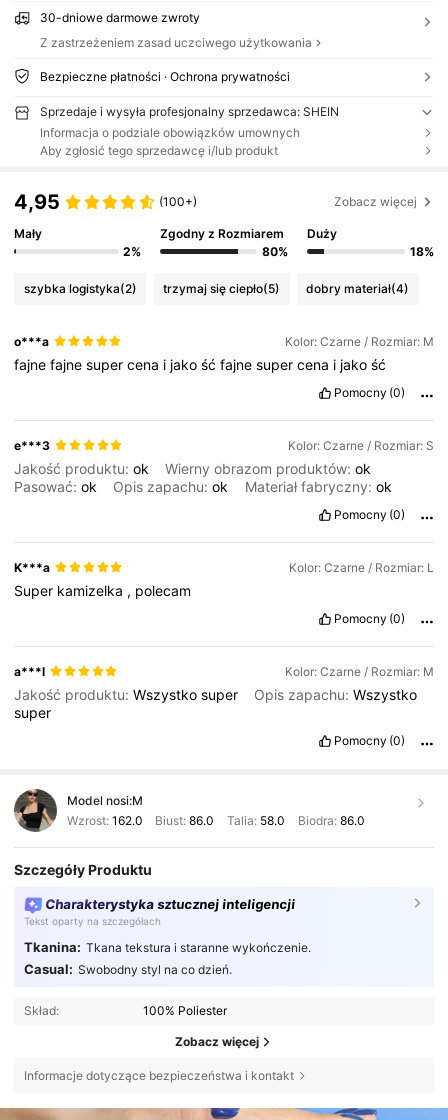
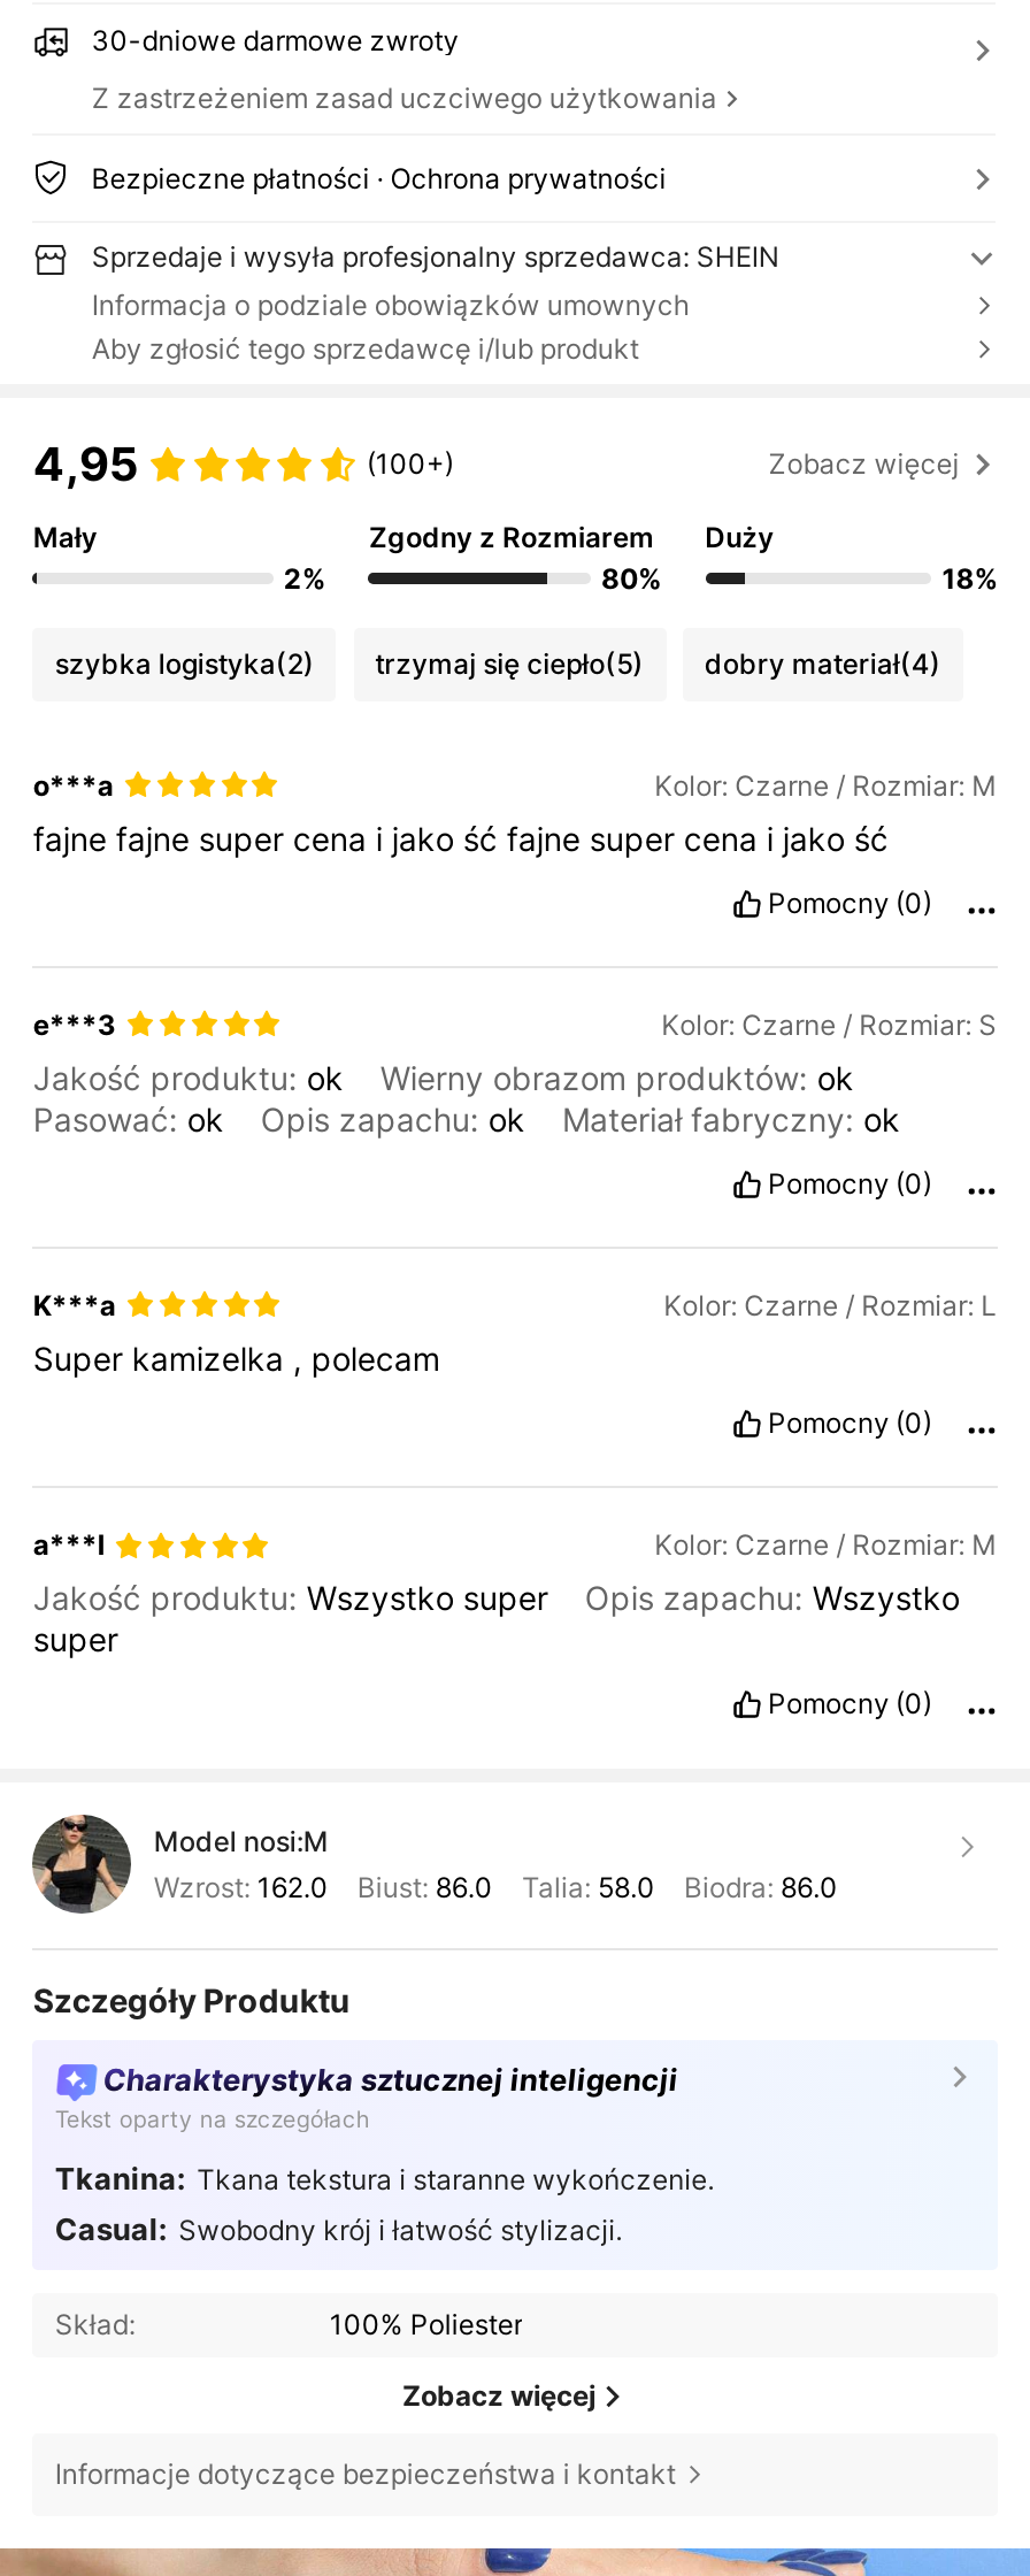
[24,961,232,977] Casual: Swobodny styl na co dzień. -> [55,2210,622,2247] Casual: Swobodny krój i łatwość stylizacji.

